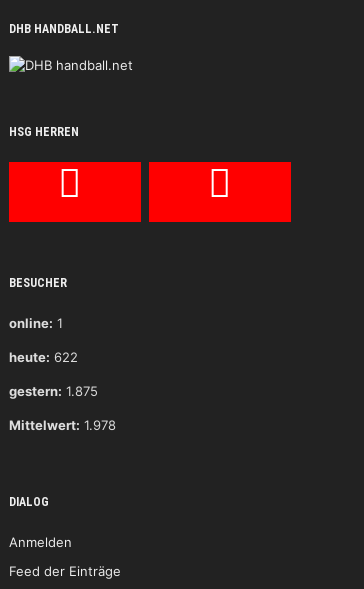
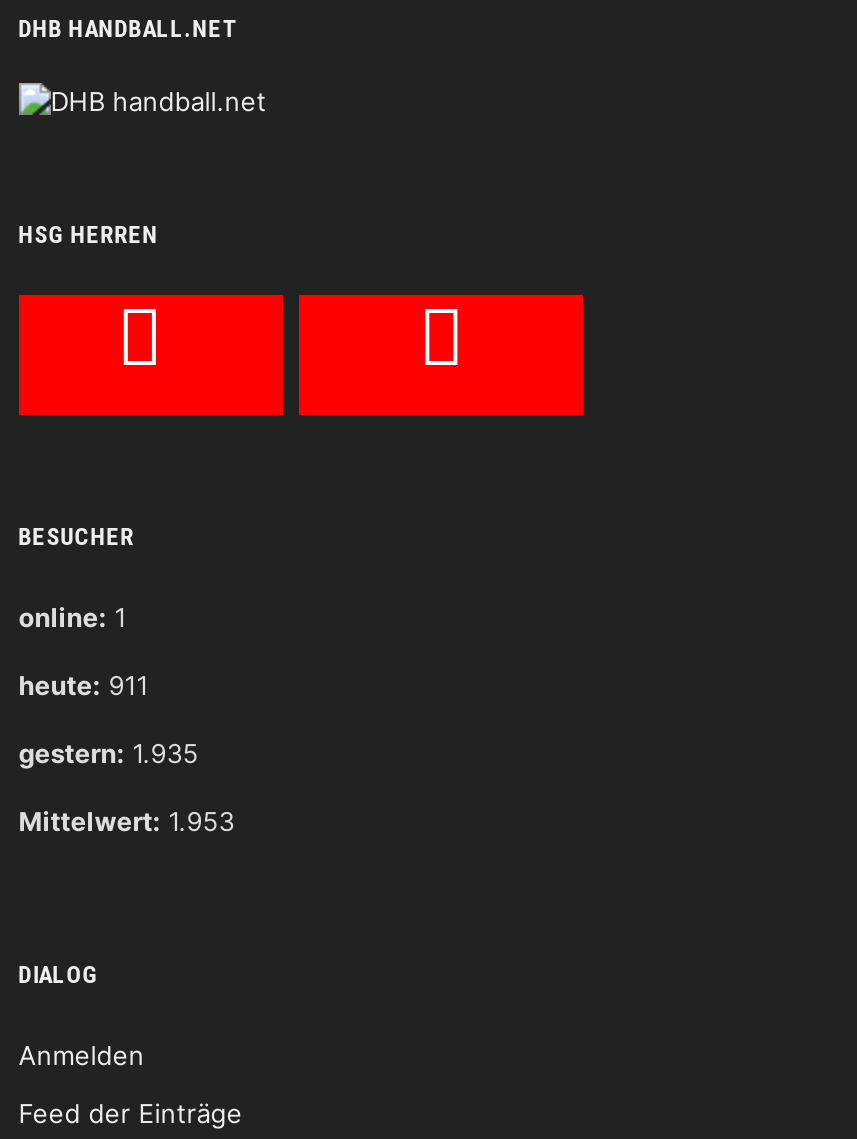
[9,349,78,365] heute: 622 -> [19,670,149,702] heute: 911
[9,383,98,399] gestern: 1.875 -> [19,738,199,770] gestern: 1.935
[9,417,116,433] Mittelwert: 1.978 -> [19,806,235,838] Mittelwert: 1.953

